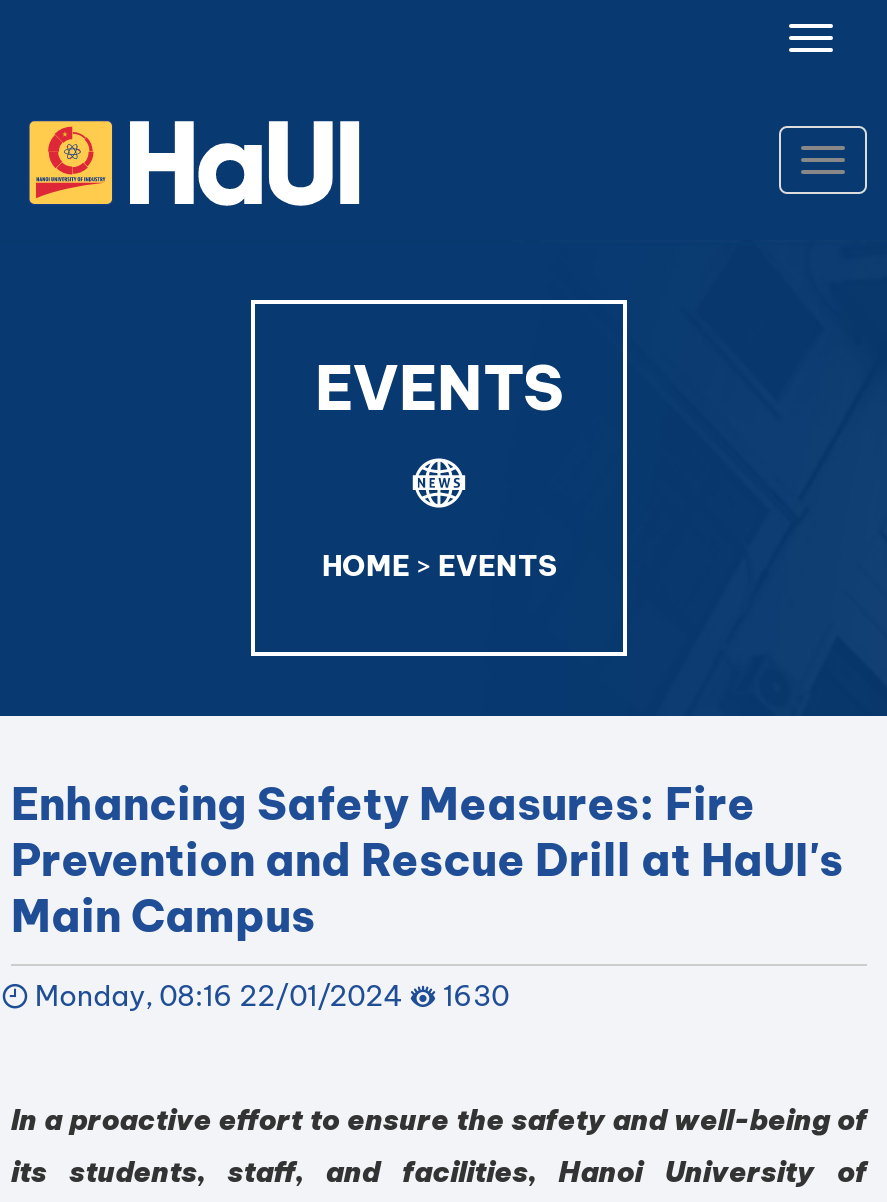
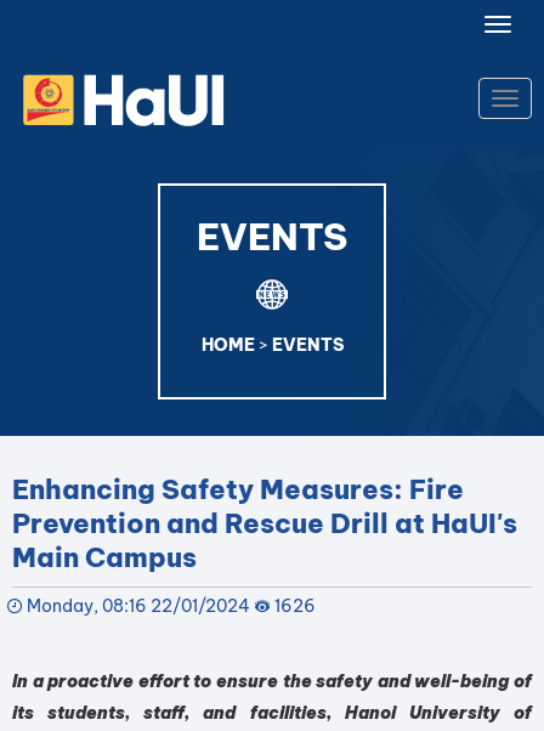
[35,978,509,1014] Monday, 08:16 22/01/2024 1630 -> [27,595,316,617] Monday, 08:16 22/01/2024 1626

